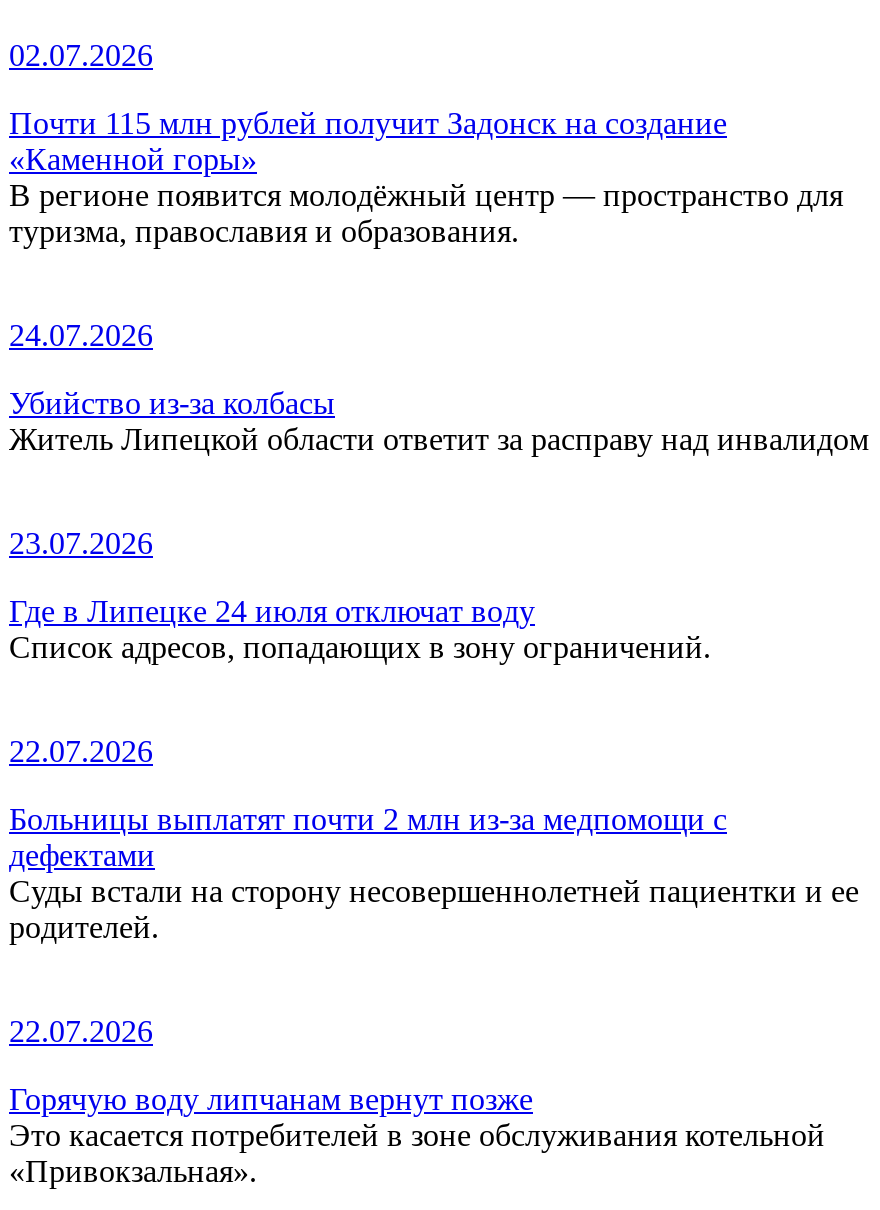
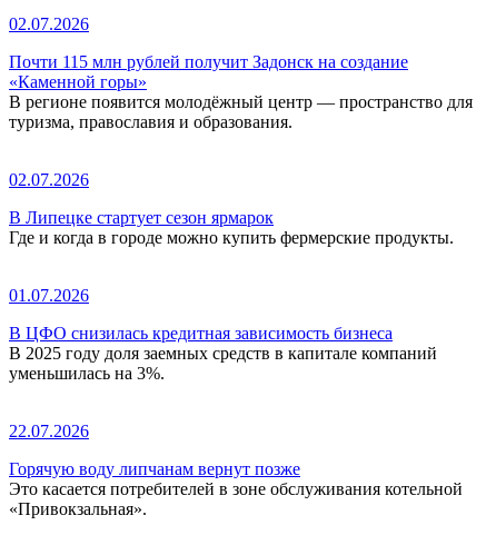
[9,317,869,943] 24.07.2026 | Убийство из-за колбасы | Житель Липецкой области ответит за расправу над инвалидом | 23.07.2026 | Где в Липецке 24 июля отключат воду | Список адресов, попадающих в зону ограничений. | 22.07.2026 | Больницы выплатят почти 2 млн из-за медпомощи с | дефектами | Суды встали на сторону несовершеннолетней пациентки и ее | родителей. -> [9,170,454,382] 02.07.2026 | В Липецке стартует сезон ярмарок | Где и когда в городе можно купить фермерские продукты. | 01.07.2026 | В ЦФО снизилась кредитная зависимость бизнеса | В 2025 году доля заемных средств в капитале компаний | уменьшилась на 3%.

